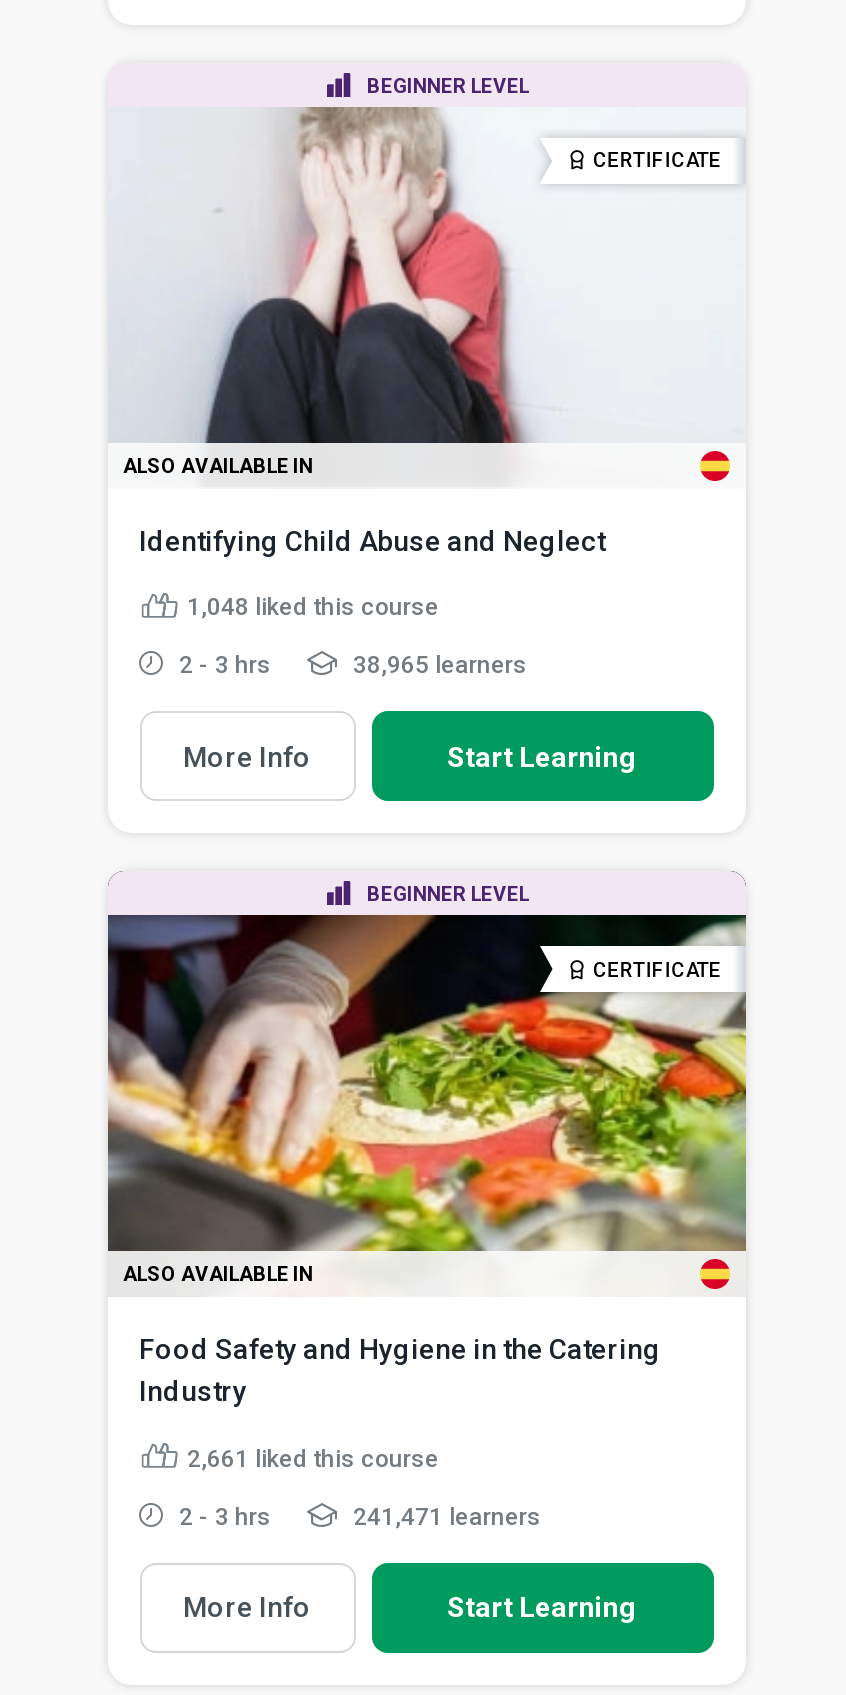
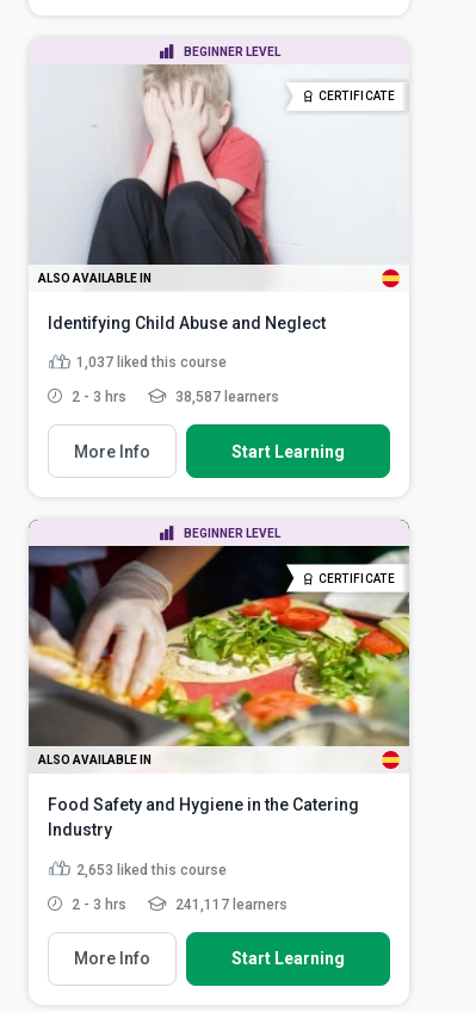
[187,593,439,621] 1,048 liked this course -> [76,354,226,371] 1,037 liked this course
[347,651,527,679] 38,965 learners -> [171,389,279,405] 38,587 learners
[187,1445,439,1473] 2,661 liked this course -> [76,862,226,878] 2,653 liked this course
[347,1502,541,1530] 241,471 learners -> [171,896,287,912] 241,117 learners

